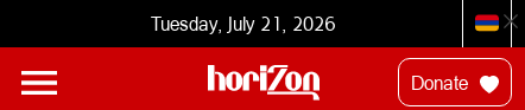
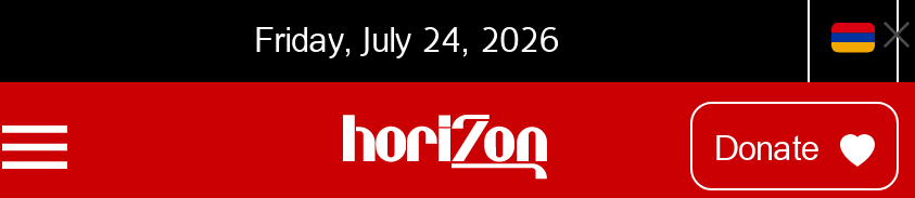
[150,11,334,34] Tuesday, July 21, 2026 -> [254,16,558,57] Friday, July 24, 2026

